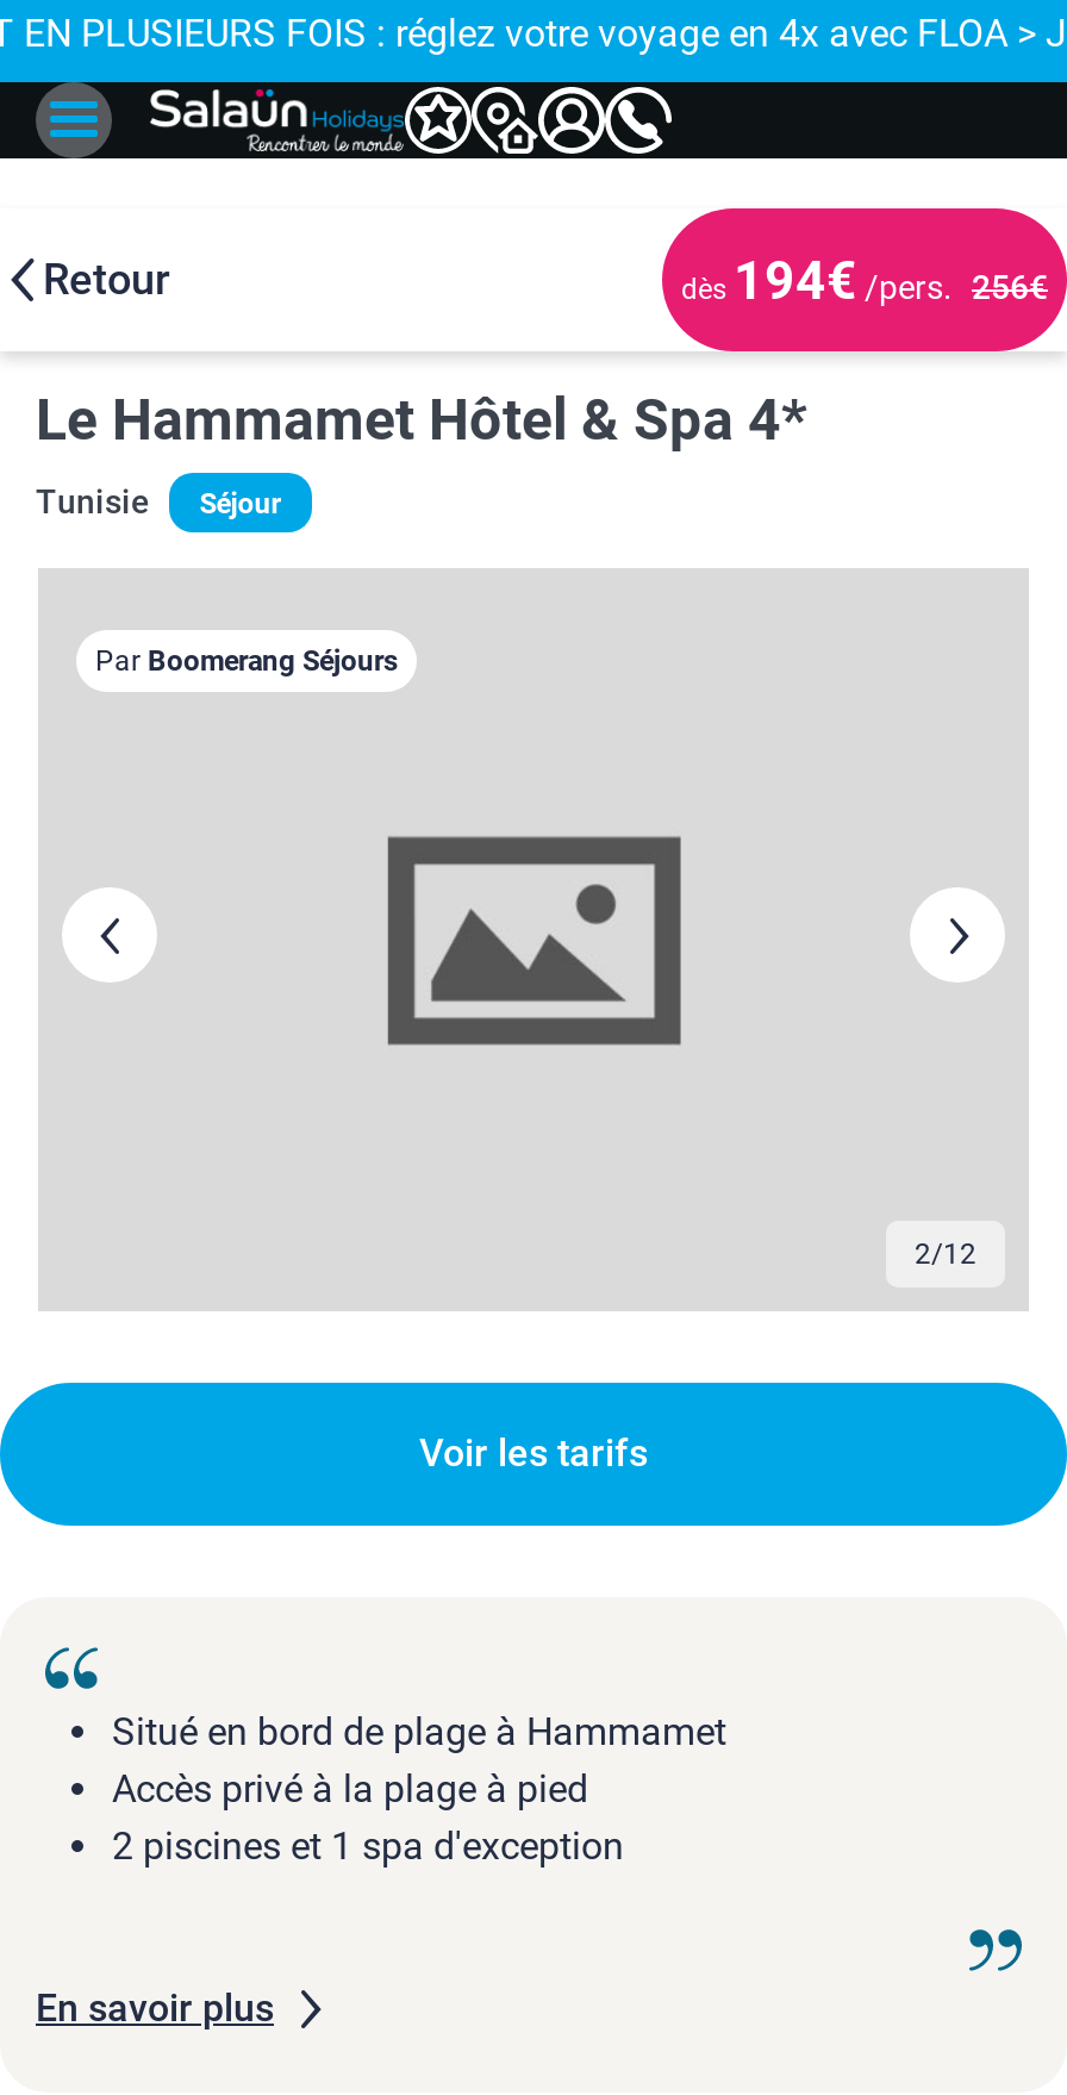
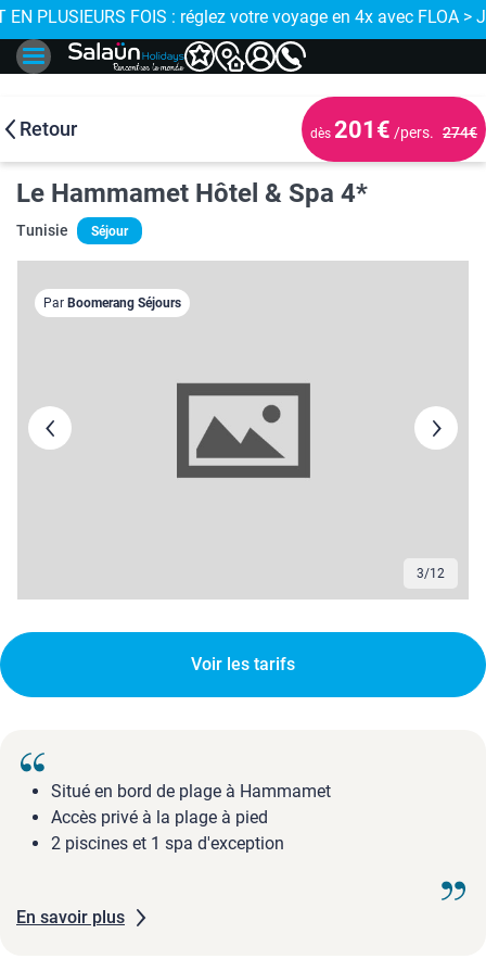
[681,250,1048,310] dès 194€/pers. 256€ -> [310,116,477,143] dès 201€/pers. 274€

